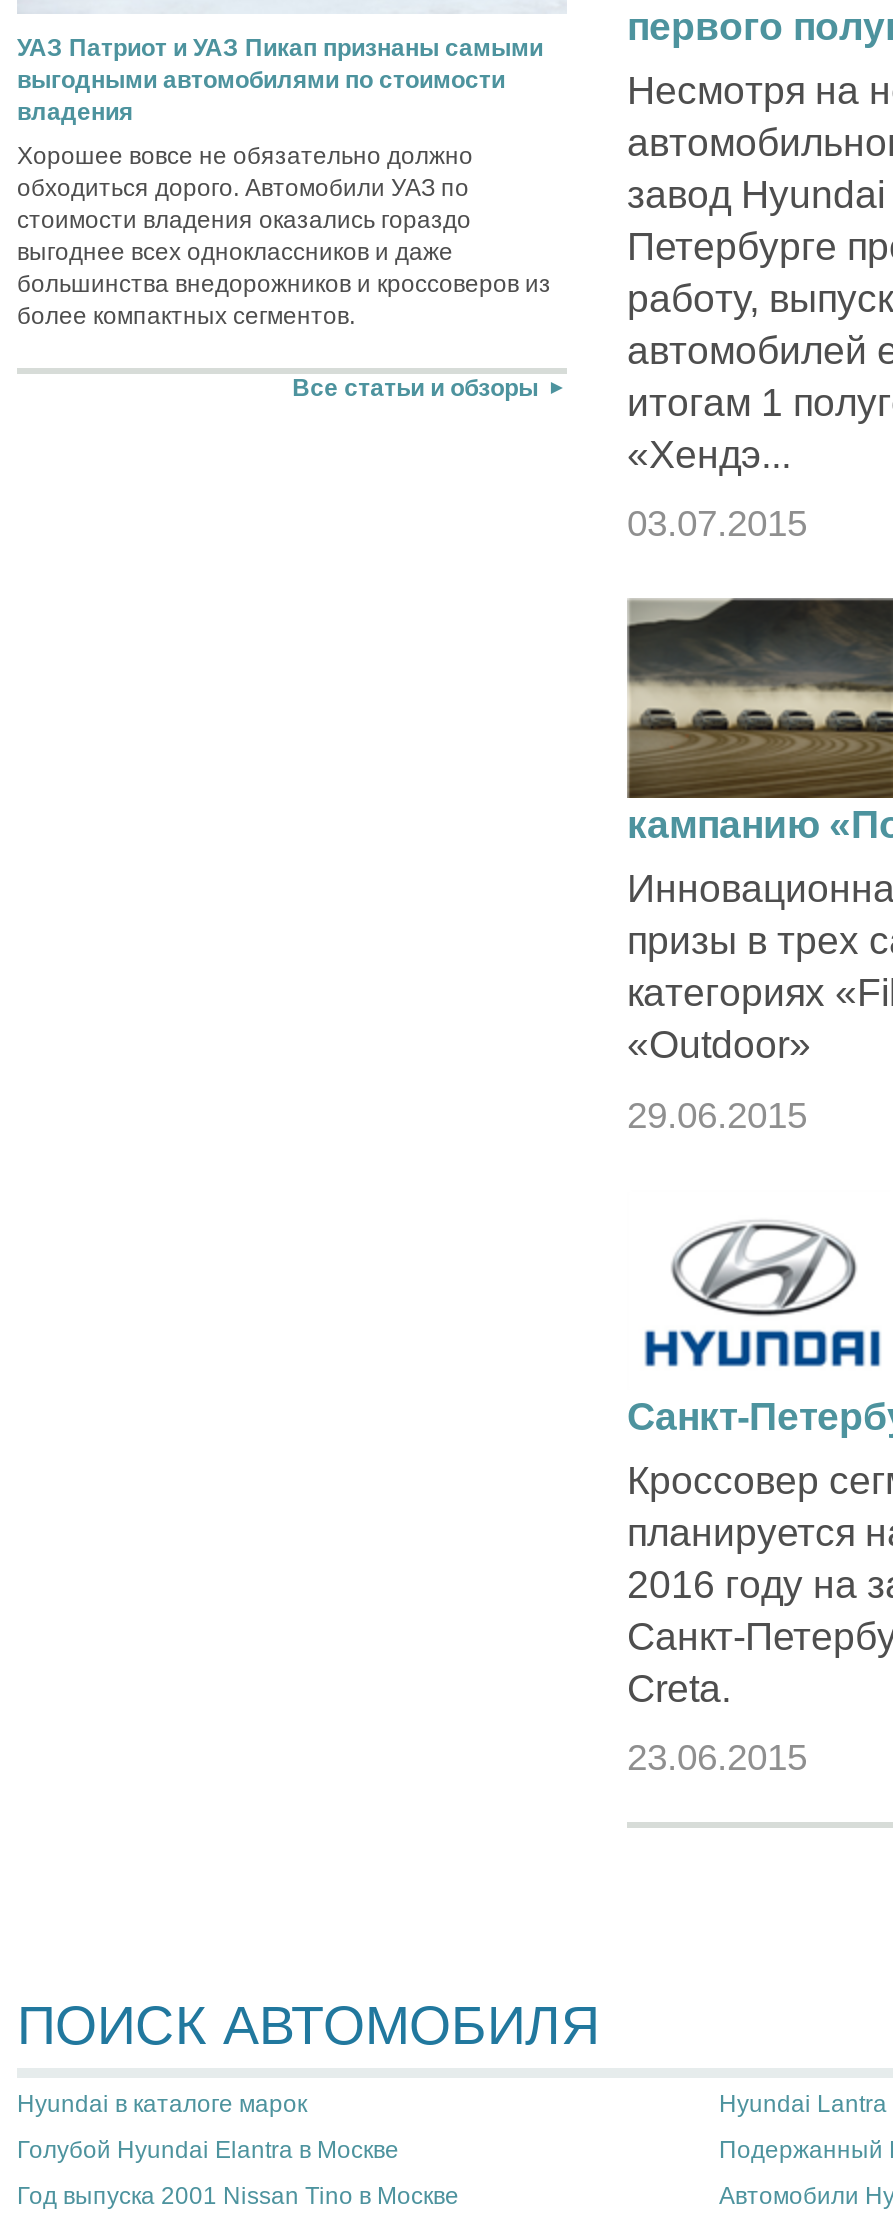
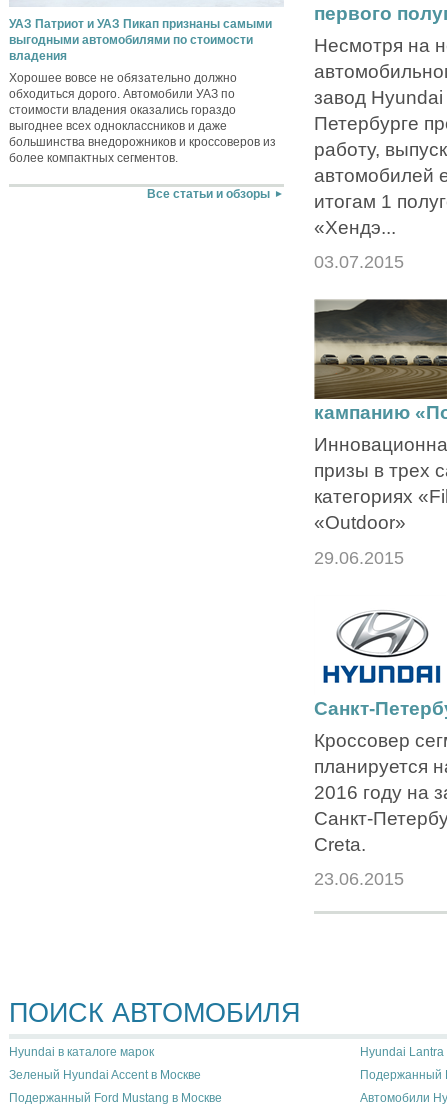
[17,2136,399,2164] Голубой Hyundai Elantra в Москве -> [9,1068,201,1082] Зеленый Hyundai Accent в Москве
[17,2182,459,2210] Год выпуска 2001 Nissan Tino в Москве -> [9,1091,222,1105] Подержанный Ford Mustang в Москве

